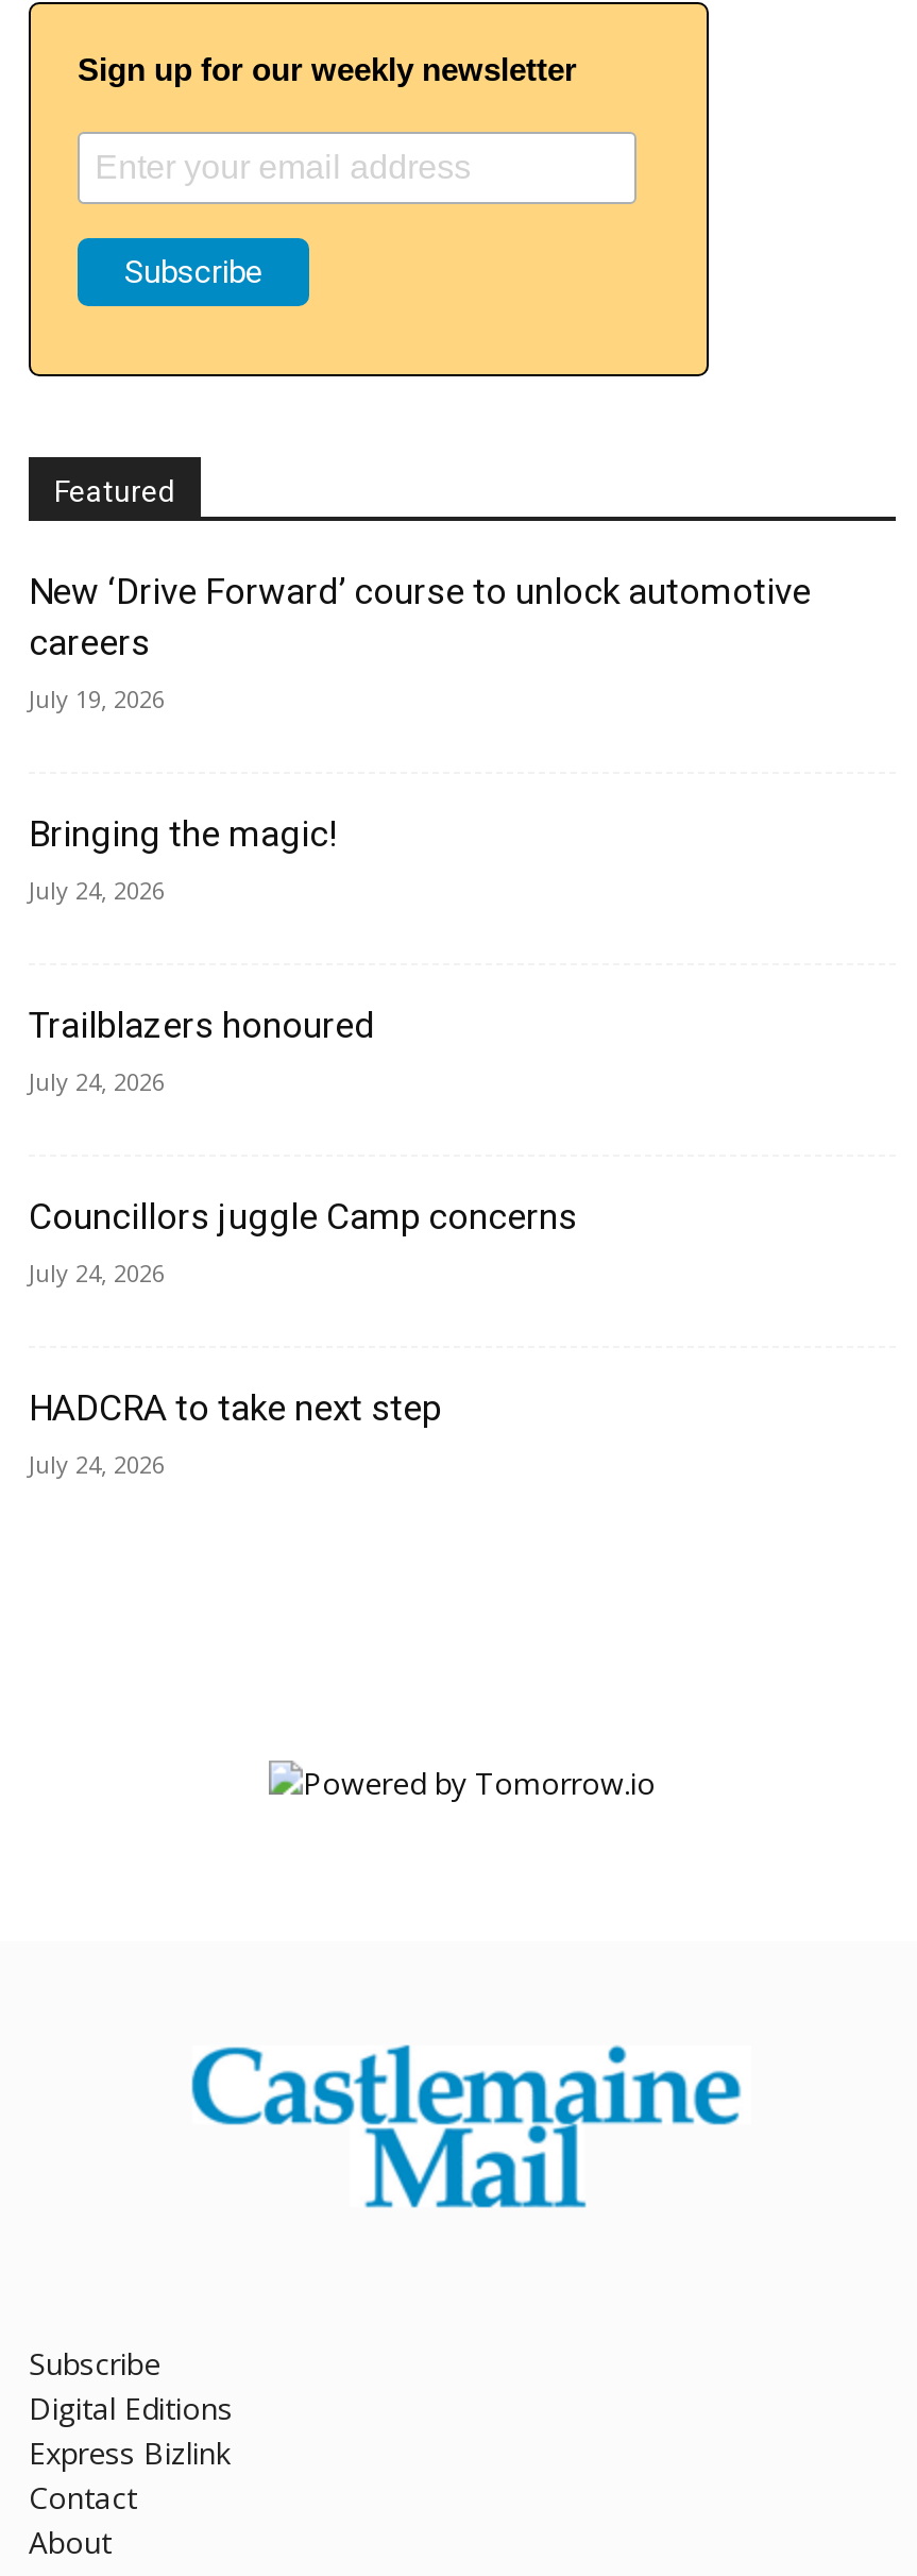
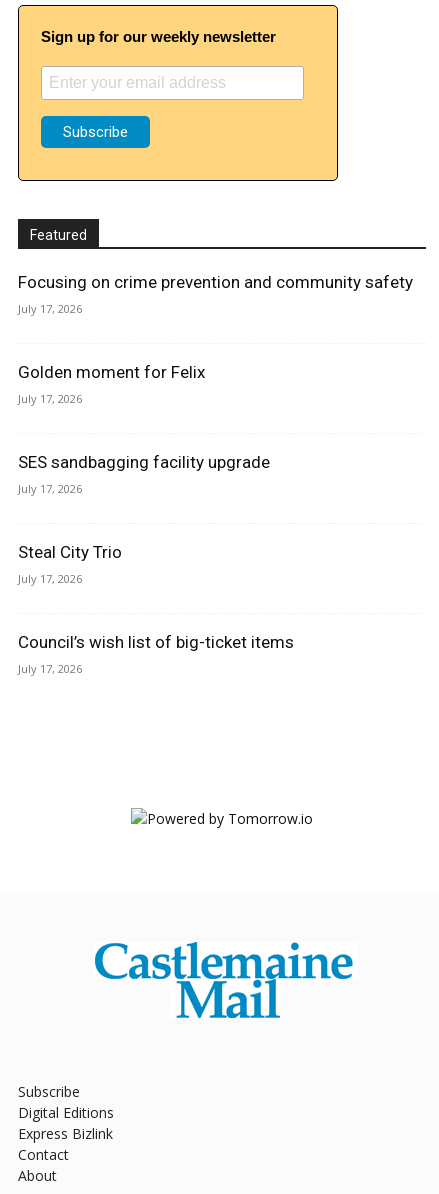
[29,571,811,715] New ‘Drive Forward’ course to unlock automotive | careers | July 19, 2026 -> [18,272,413,316] Focusing on crime prevention and community safety | July 17, 2026
[29,813,337,907] Bringing the magic! | July 24, 2026 -> [18,362,205,406] Golden moment for Felix | July 17, 2026
[29,1005,375,1098] Trailblazers honoured | July 24, 2026 -> [18,452,270,496] SES sandbagging facility upgrade | July 17, 2026
[29,1196,577,1290] Councillors juggle Camp concerns | July 24, 2026 -> [18,542,122,586] Steal City Trio | July 17, 2026
[29,1387,441,1481] HADCRA to take next step | July 24, 2026 -> [18,632,294,676] Council’s wish list of big-ticket items | July 17, 2026

